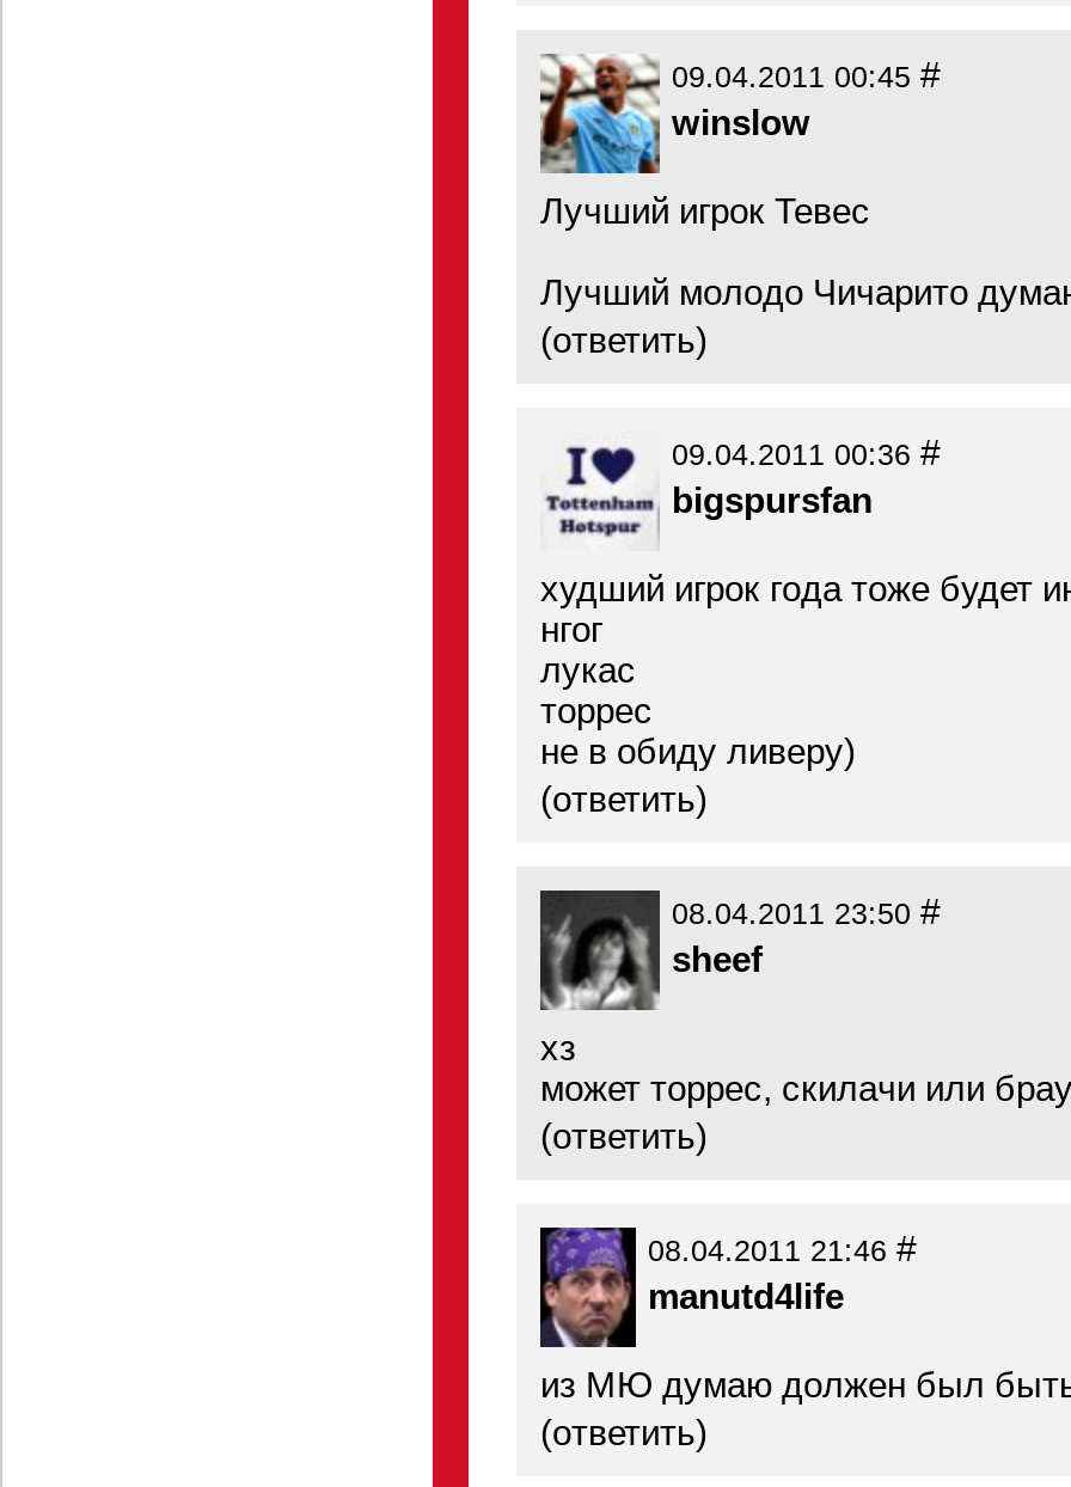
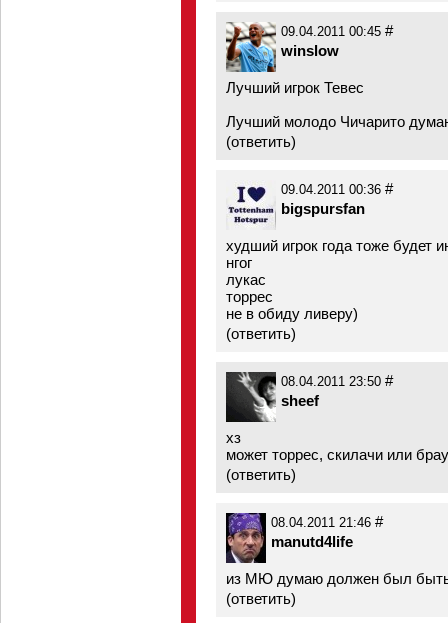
[540,893,662,1010] [image] -> [226,372,276,423] [image]

